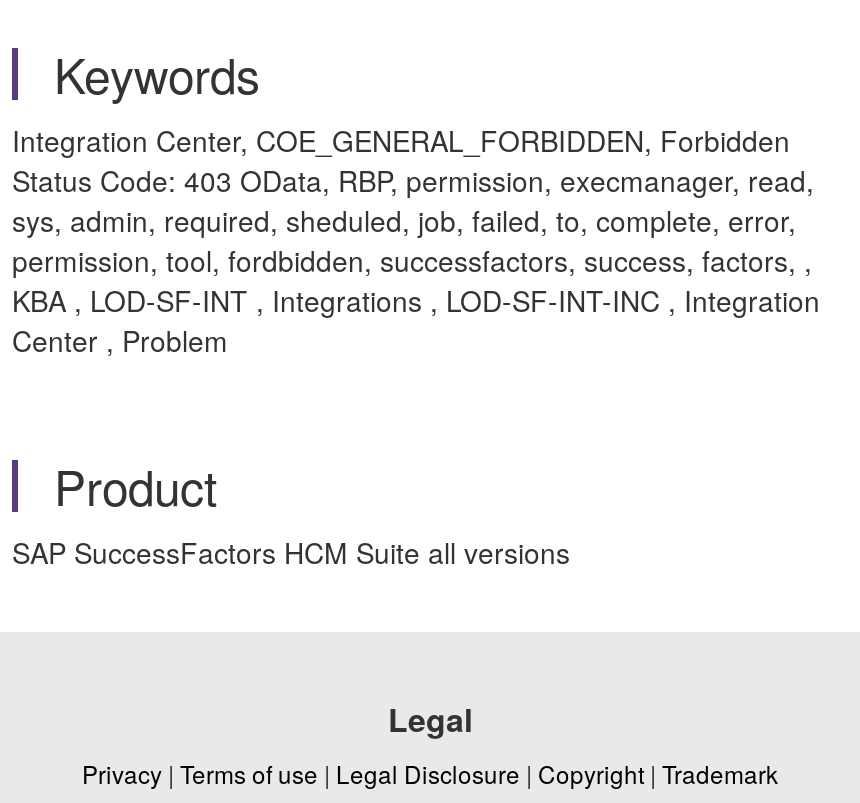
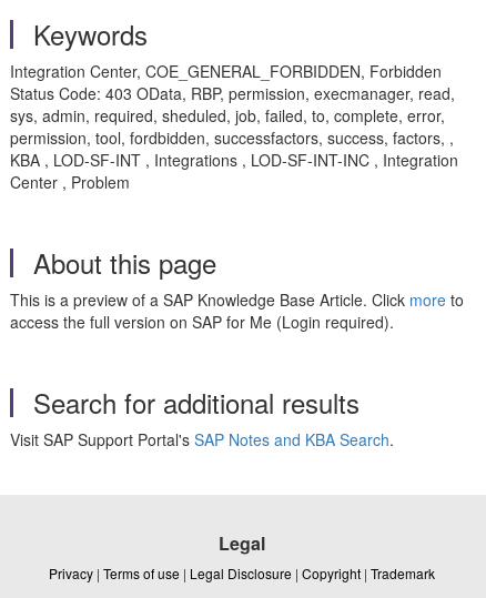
[12,450,570,572] Product | SAP SuccessFactors HCM Suite all versions -> [10,243,464,450] About this page | This is a preview of a SAP Knowledge Base Article. Click more to | access the full version on SAP for Me (Login required). | Search for additional results | Visit SAP Support Portal's SAP Notes and KBA Search.

